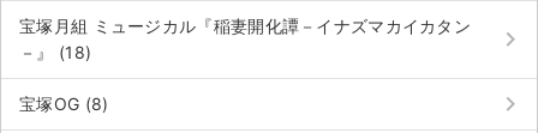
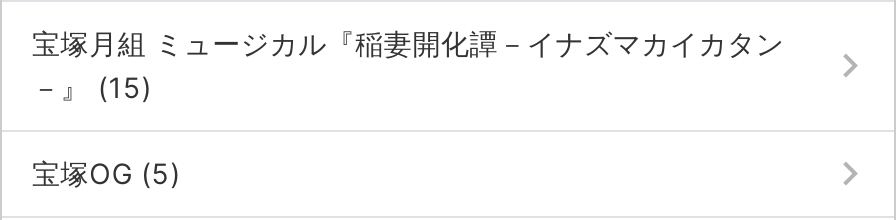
[19,42,91,63] －』 (18) -> [32,70,152,104] －』 (15)
[19,94,109,114] 宝塚OG (8) -> [32,156,181,190] 宝塚OG (5)

